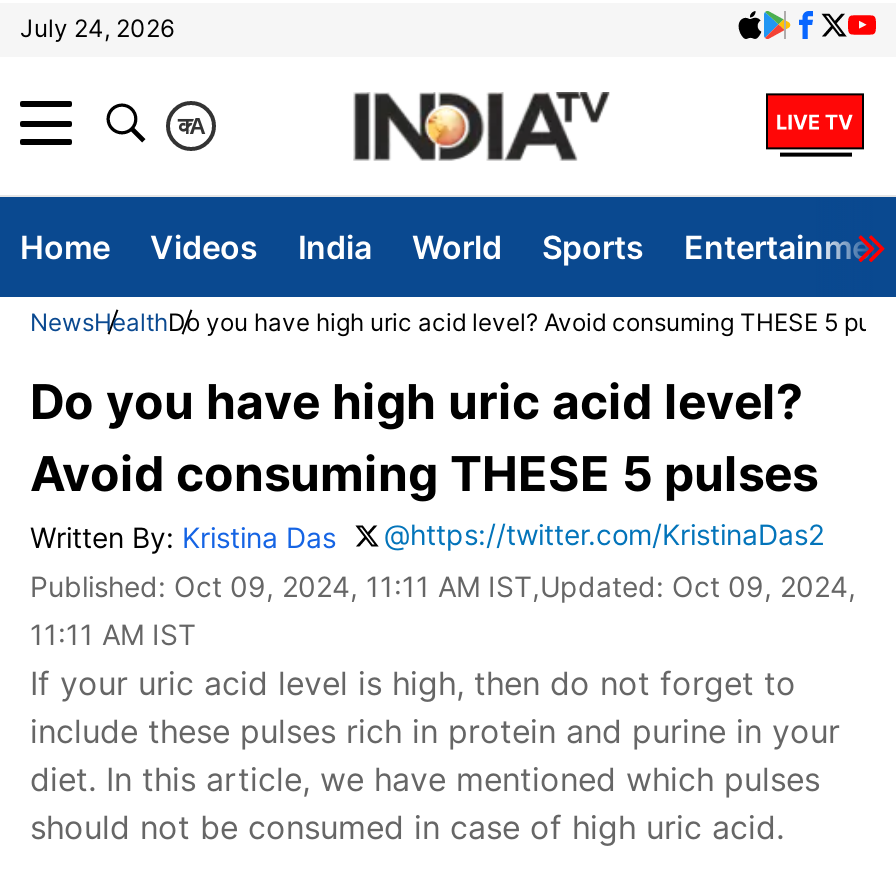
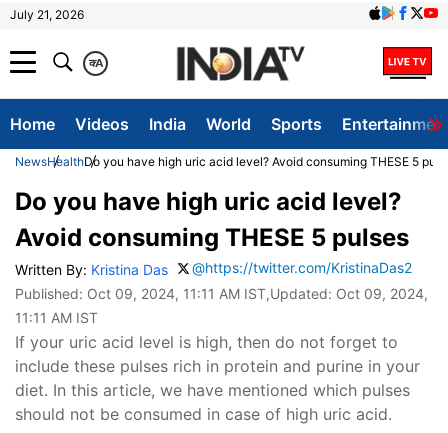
[20,13,174,43] July 24, 2026 -> [10,7,84,22] July 21, 2026

